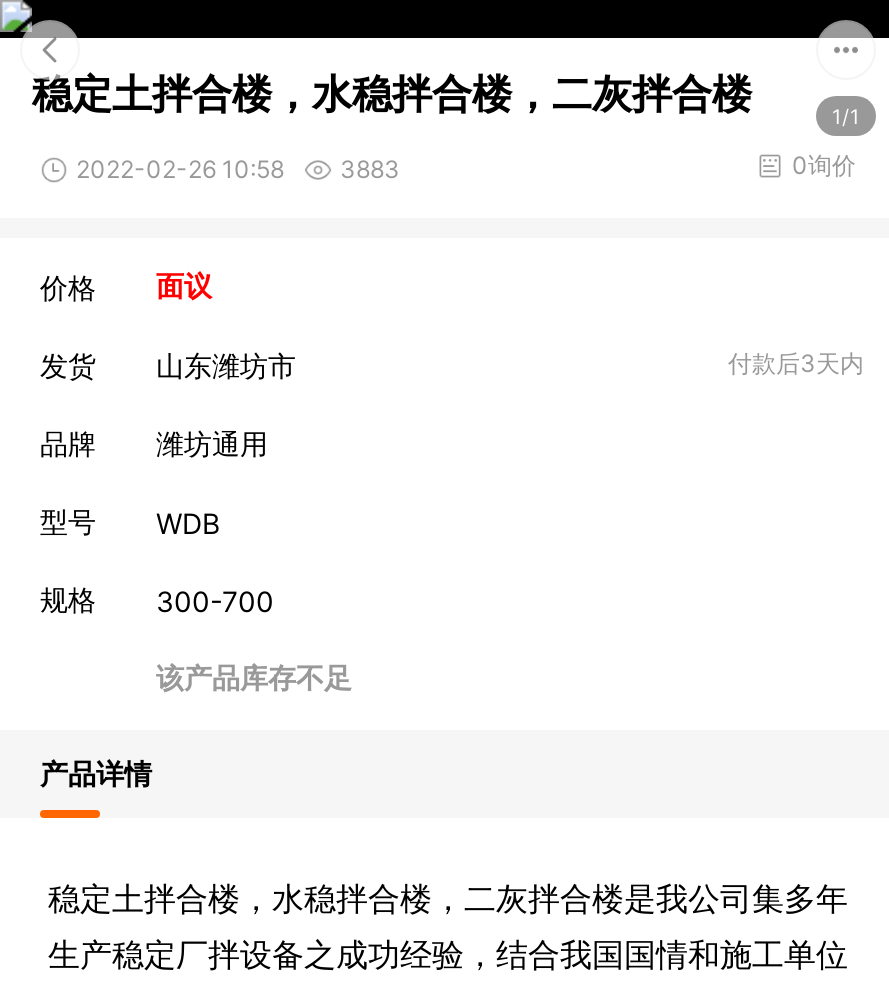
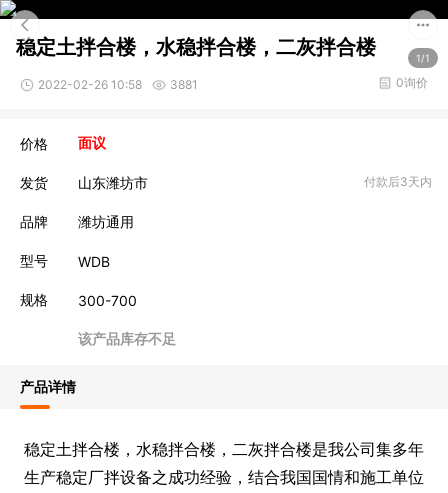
[76,154,400,184] 2022-02-26 10:58 3883 -> [38,77,198,92] 2022-02-26 10:58 3881

